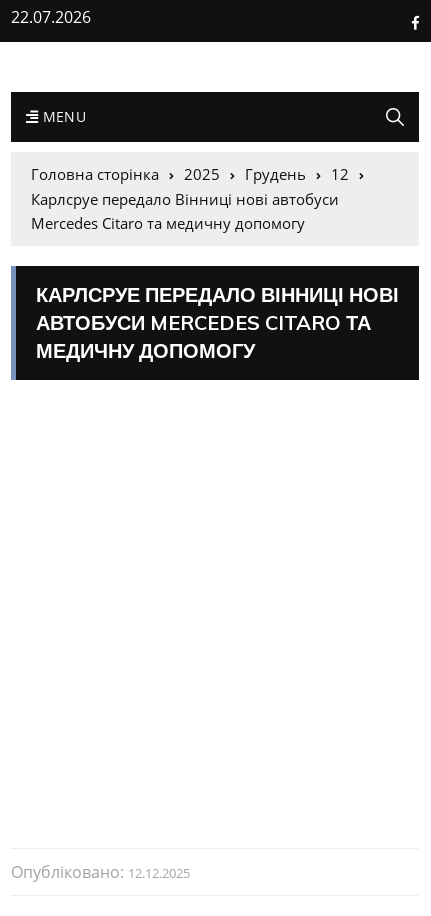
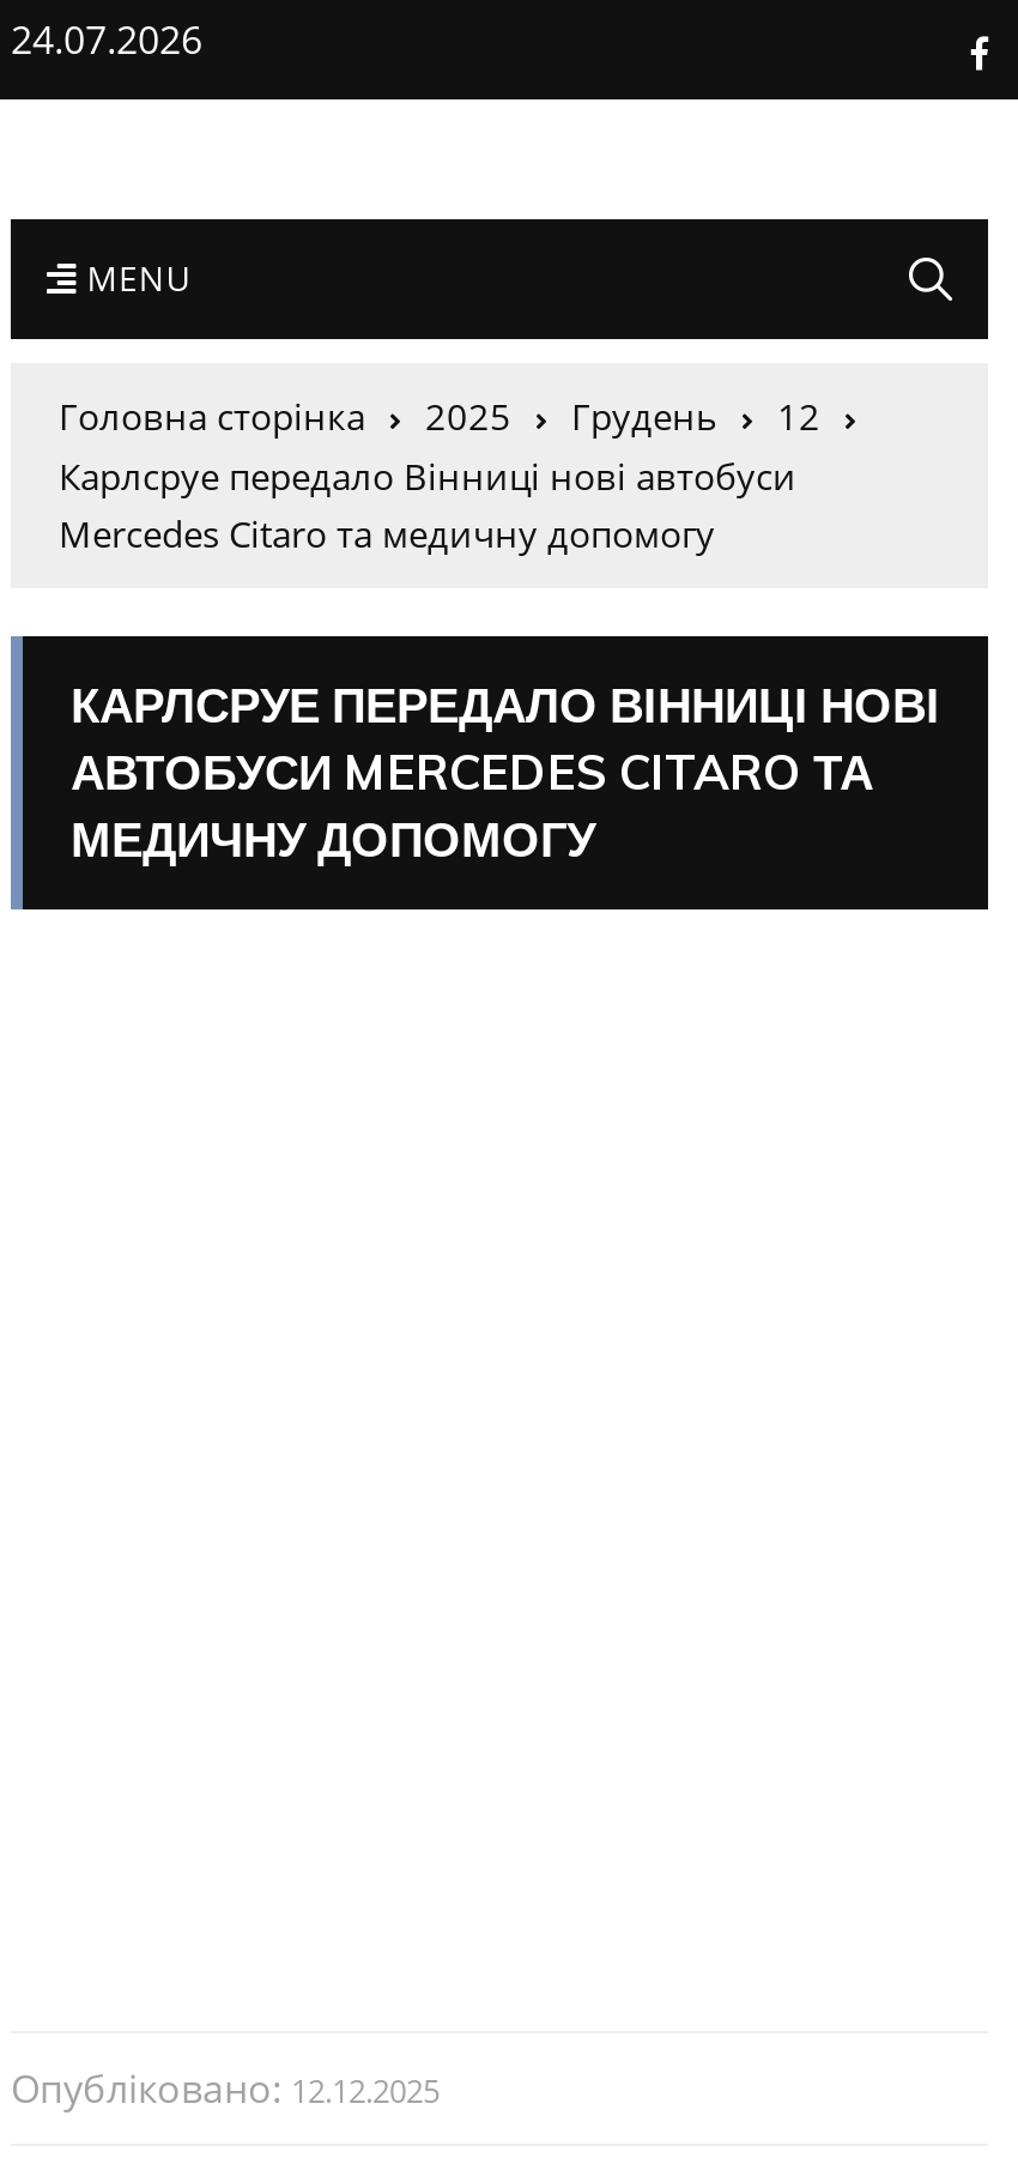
[11,6,91,28] 22.07.2026 -> [11,13,202,66] 24.07.2026

